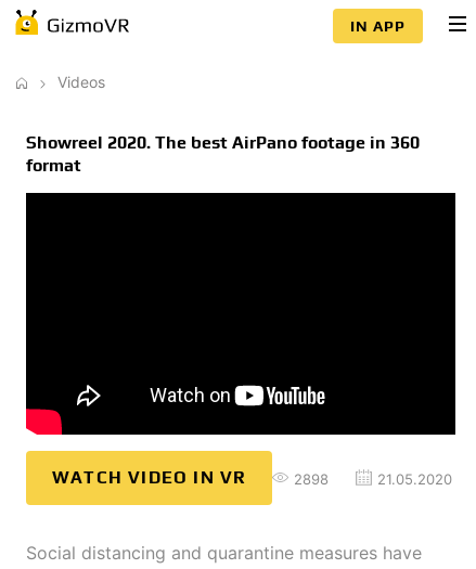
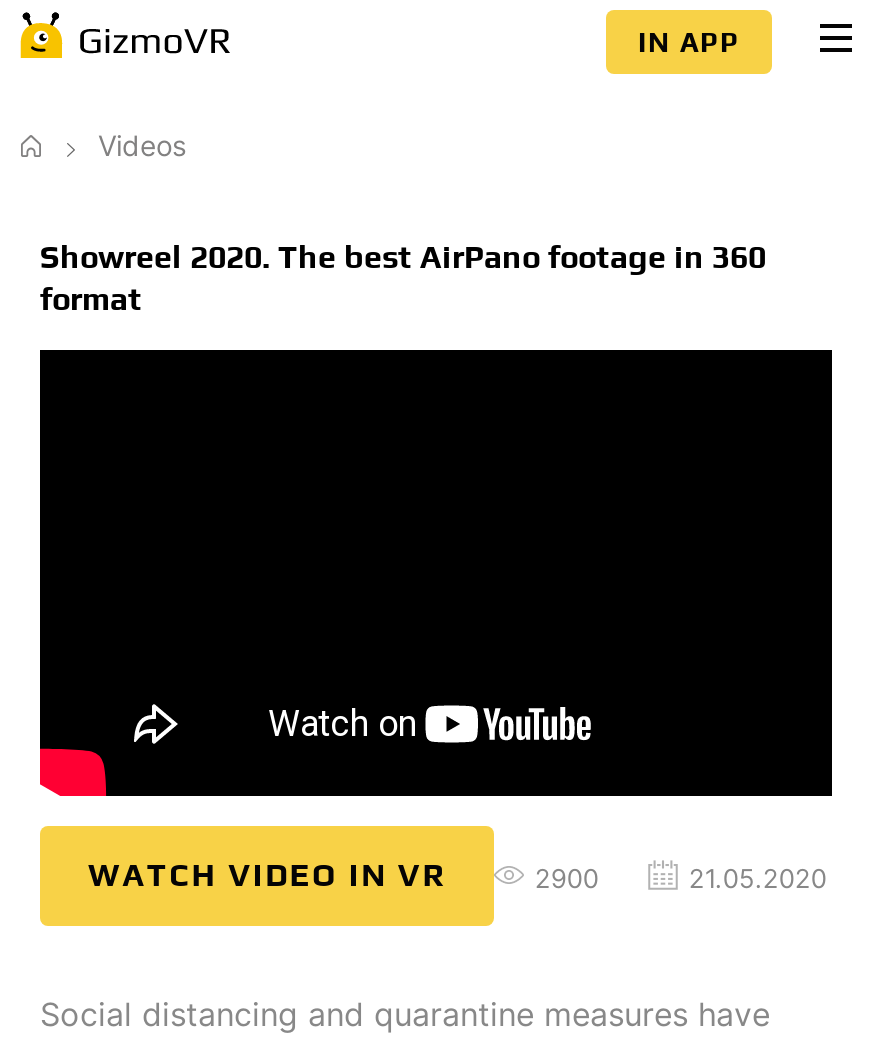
[294,470,329,487] 2898 -> [535,862,599,894] 2900

